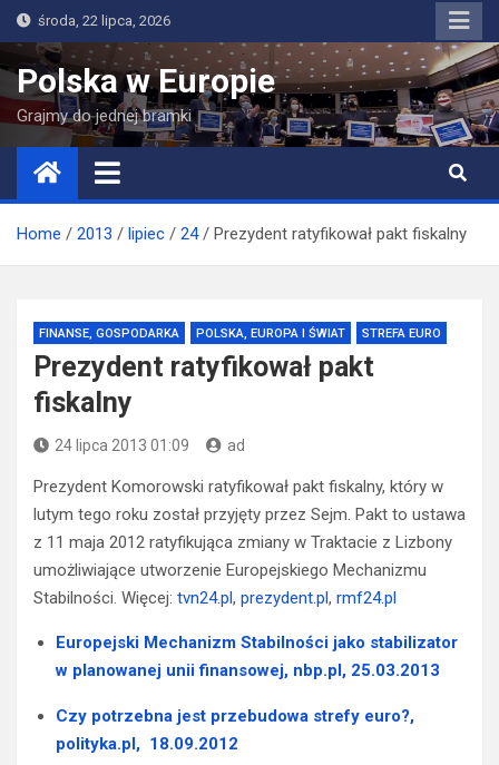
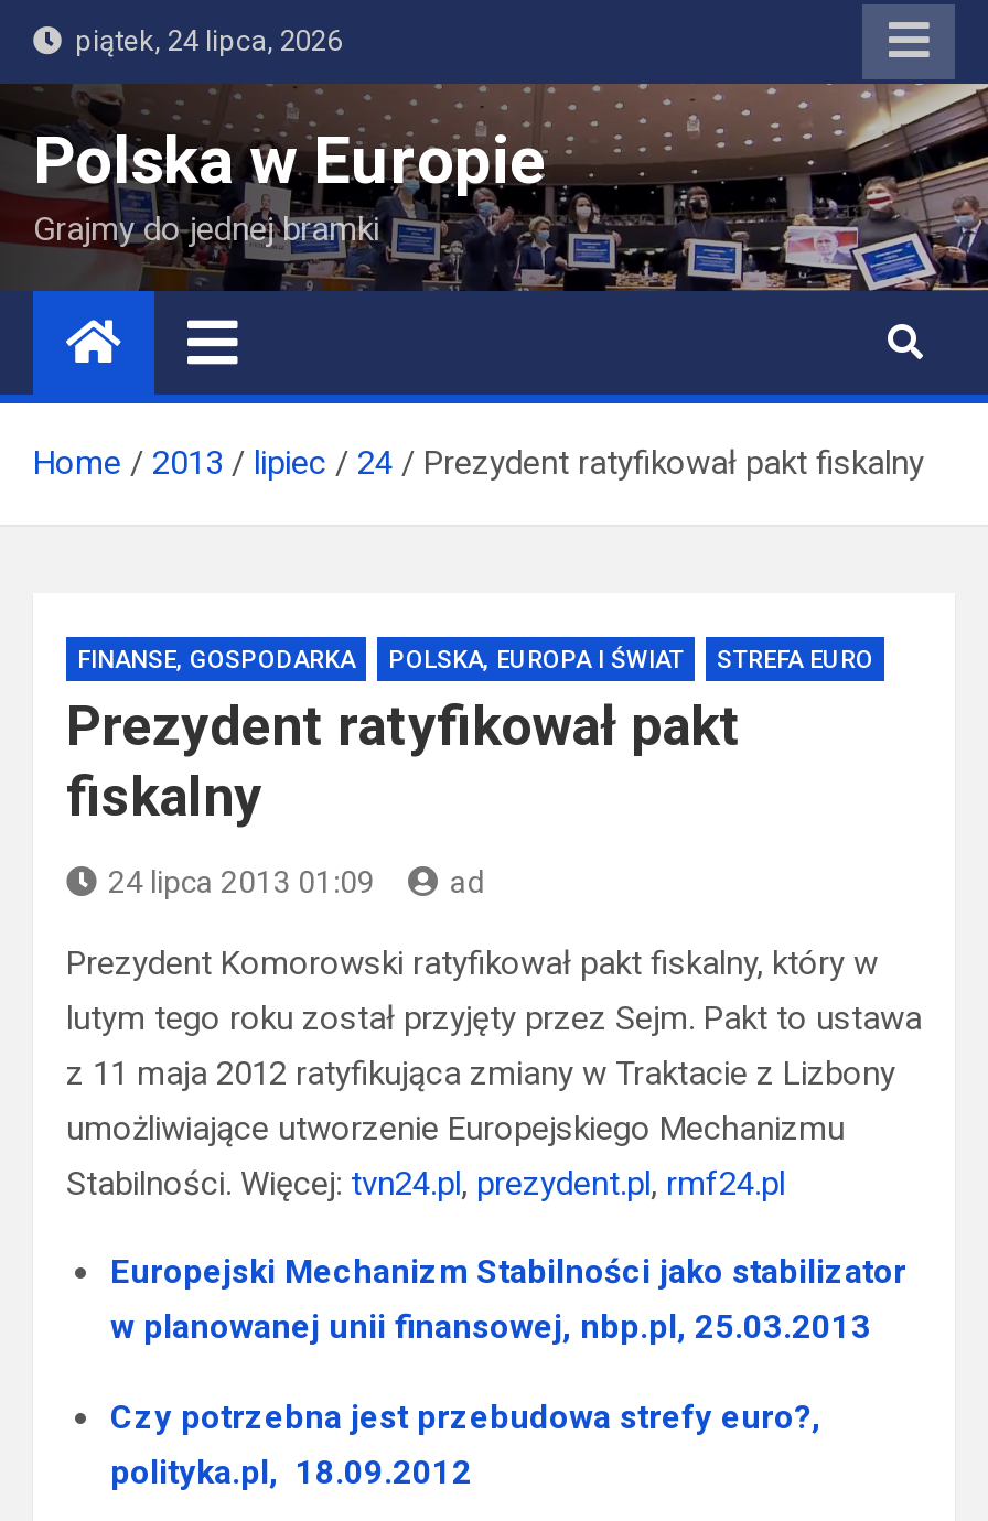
[31,12,170,29] środa, 22 lipca, 2026 -> [62,24,342,57] piątek, 24 lipca, 2026

